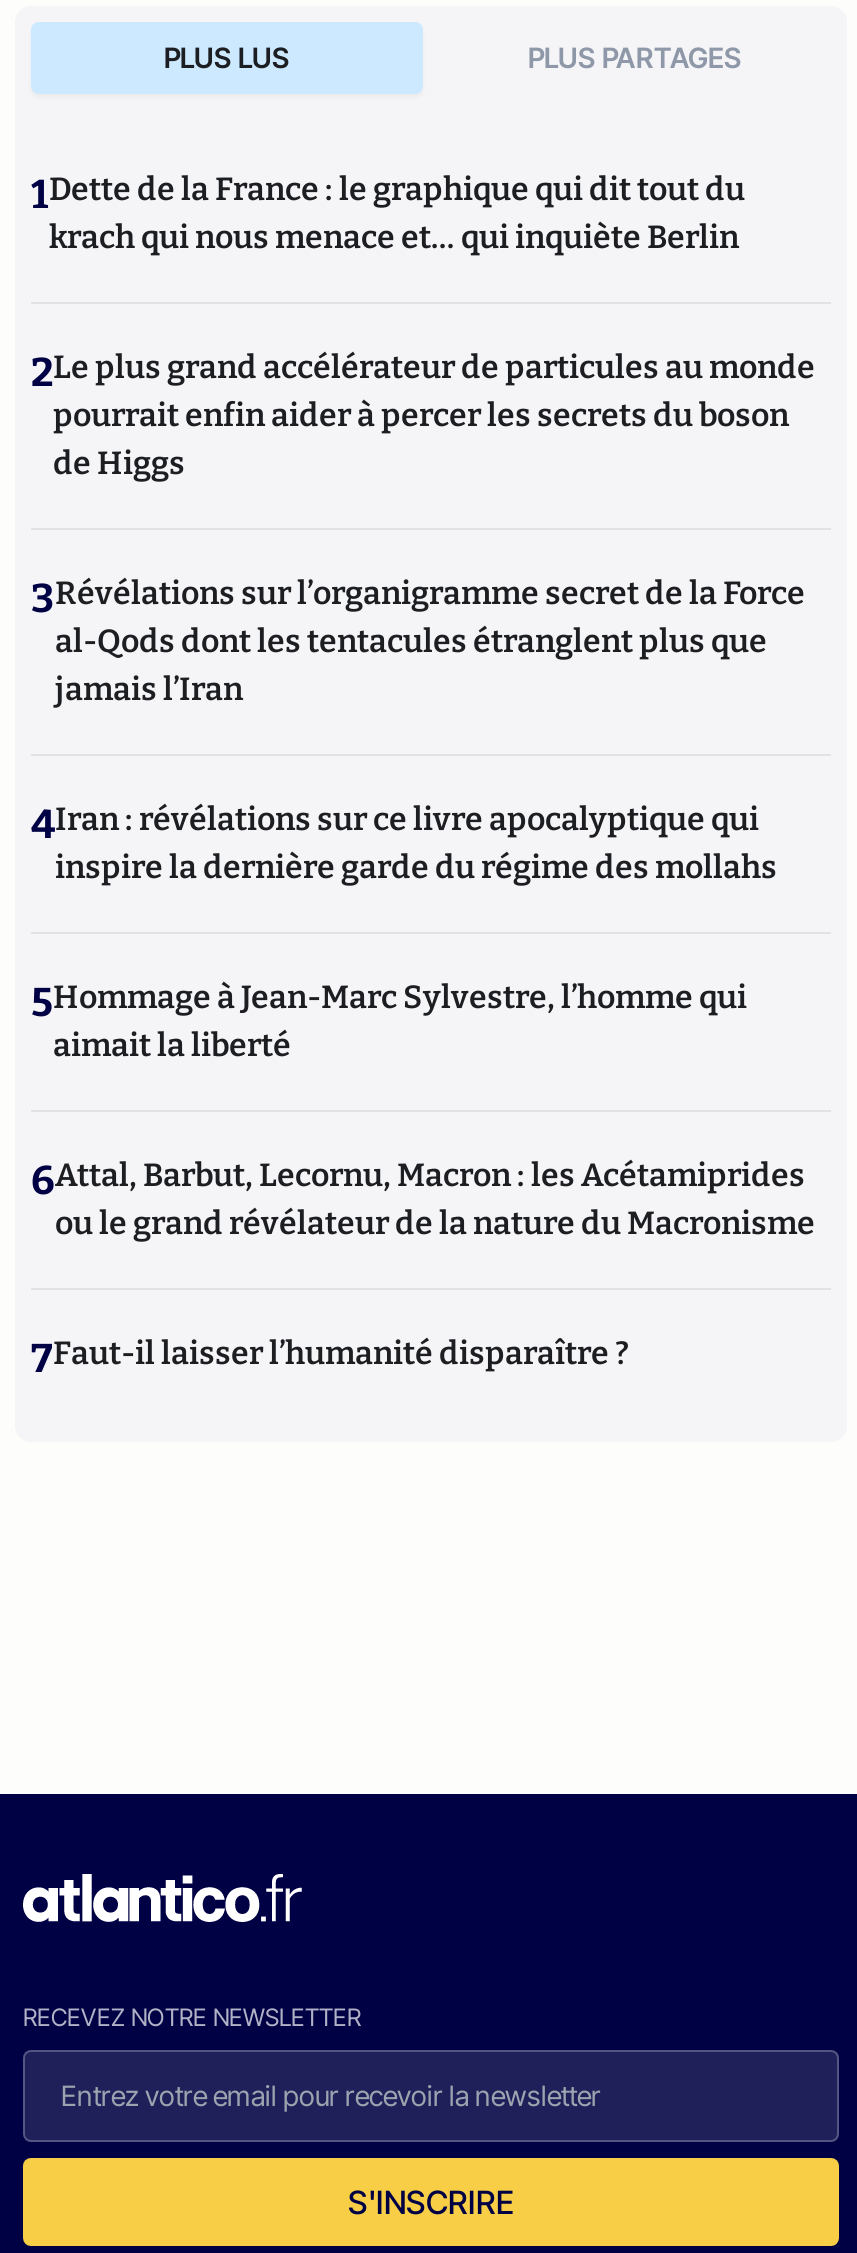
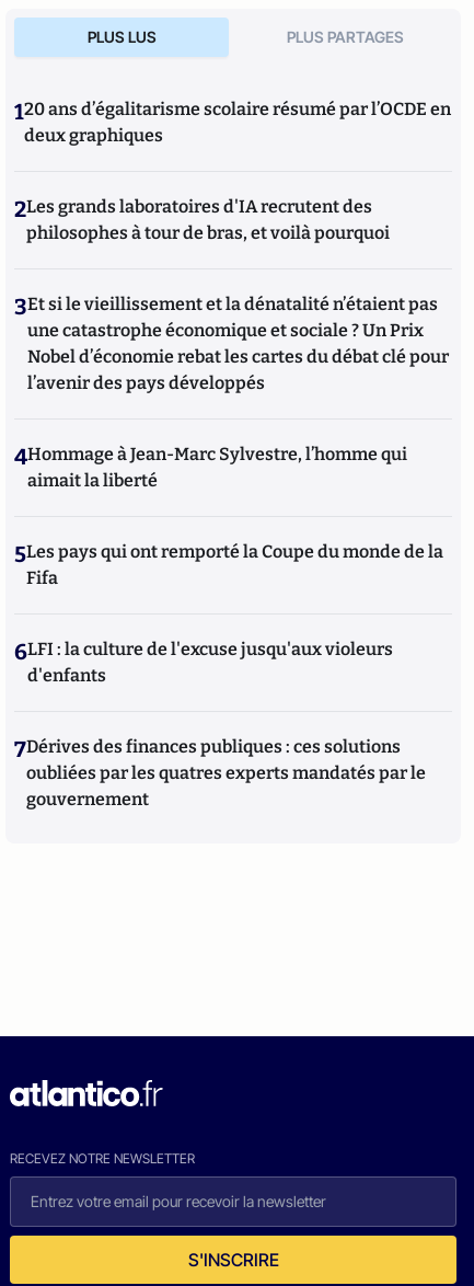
[31,169,815,1025] 1Dette de la France : le graphique qui dit tout du | krach qui nous menace et… qui inquiète Berlin | 2Le plus grand accélérateur de particules au monde | pourrait enfin aider à percer les secrets du boson | de Higgs | 3Révélations sur l’organigramme secret de la Force | al-Qods dont les tentacules étranglent plus que | jamais l’Iran | 4Iran : révélations sur ce livre apocalyptique qui | inspire la dernière garde du régime des mollahs | 5Hommage à Jean-Marc Sylvestre, l’homme qui -> [14,98,451,469] 120 ans d’égalitarisme scolaire résumé par l’OCDE en | deux graphiques | 2Les grands laboratoires d'IA recrutent des | philosophes à tour de bras, et voilà pourquoi | 3Et si le vieillissement et la dénatalité n’étaient pas | une catastrophe économique et sociale ? Un Prix | Nobel d’économie rebat les cartes du débat clé pour | l’avenir des pays développés | 4Hommage à Jean-Marc Sylvestre, l’homme qui
moved [53,1025,291,1063] -> [27,469,158,490]: aimait la liberté
[31,1155,815,1381] 6Attal, Barbut, Lecornu, Macron : les Acétamiprides | ou le grand révélateur de la nature du Macronisme | 7Faut-il laisser l’humanité disparaître ? -> [14,541,443,809] 5Les pays qui ont remporté la Coupe du monde de la | Fifa | 6LFI : la culture de l'excuse jusqu'aux violeurs | d'enfants | 7Dérives des finances publiques : ces solutions | oubliées par les quatres experts mandatés par le | gouvernement

